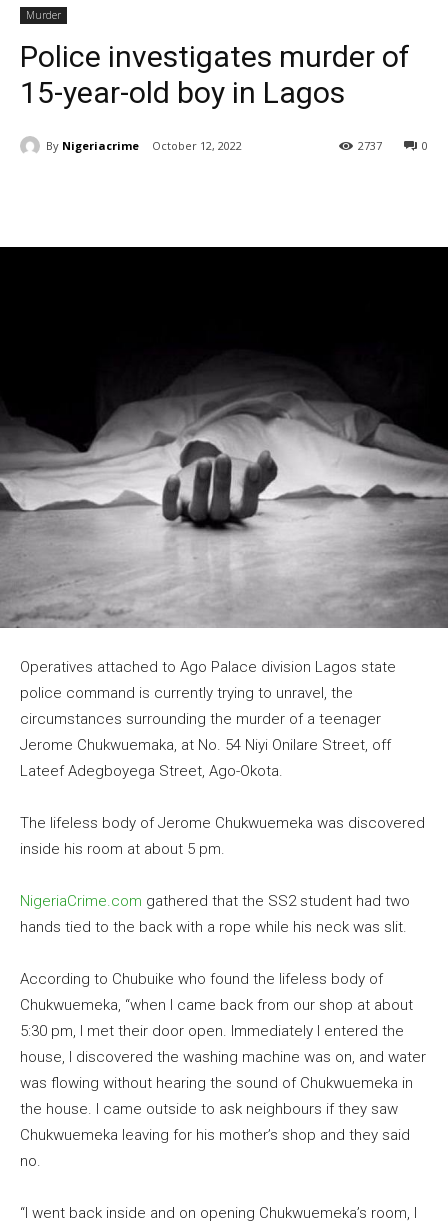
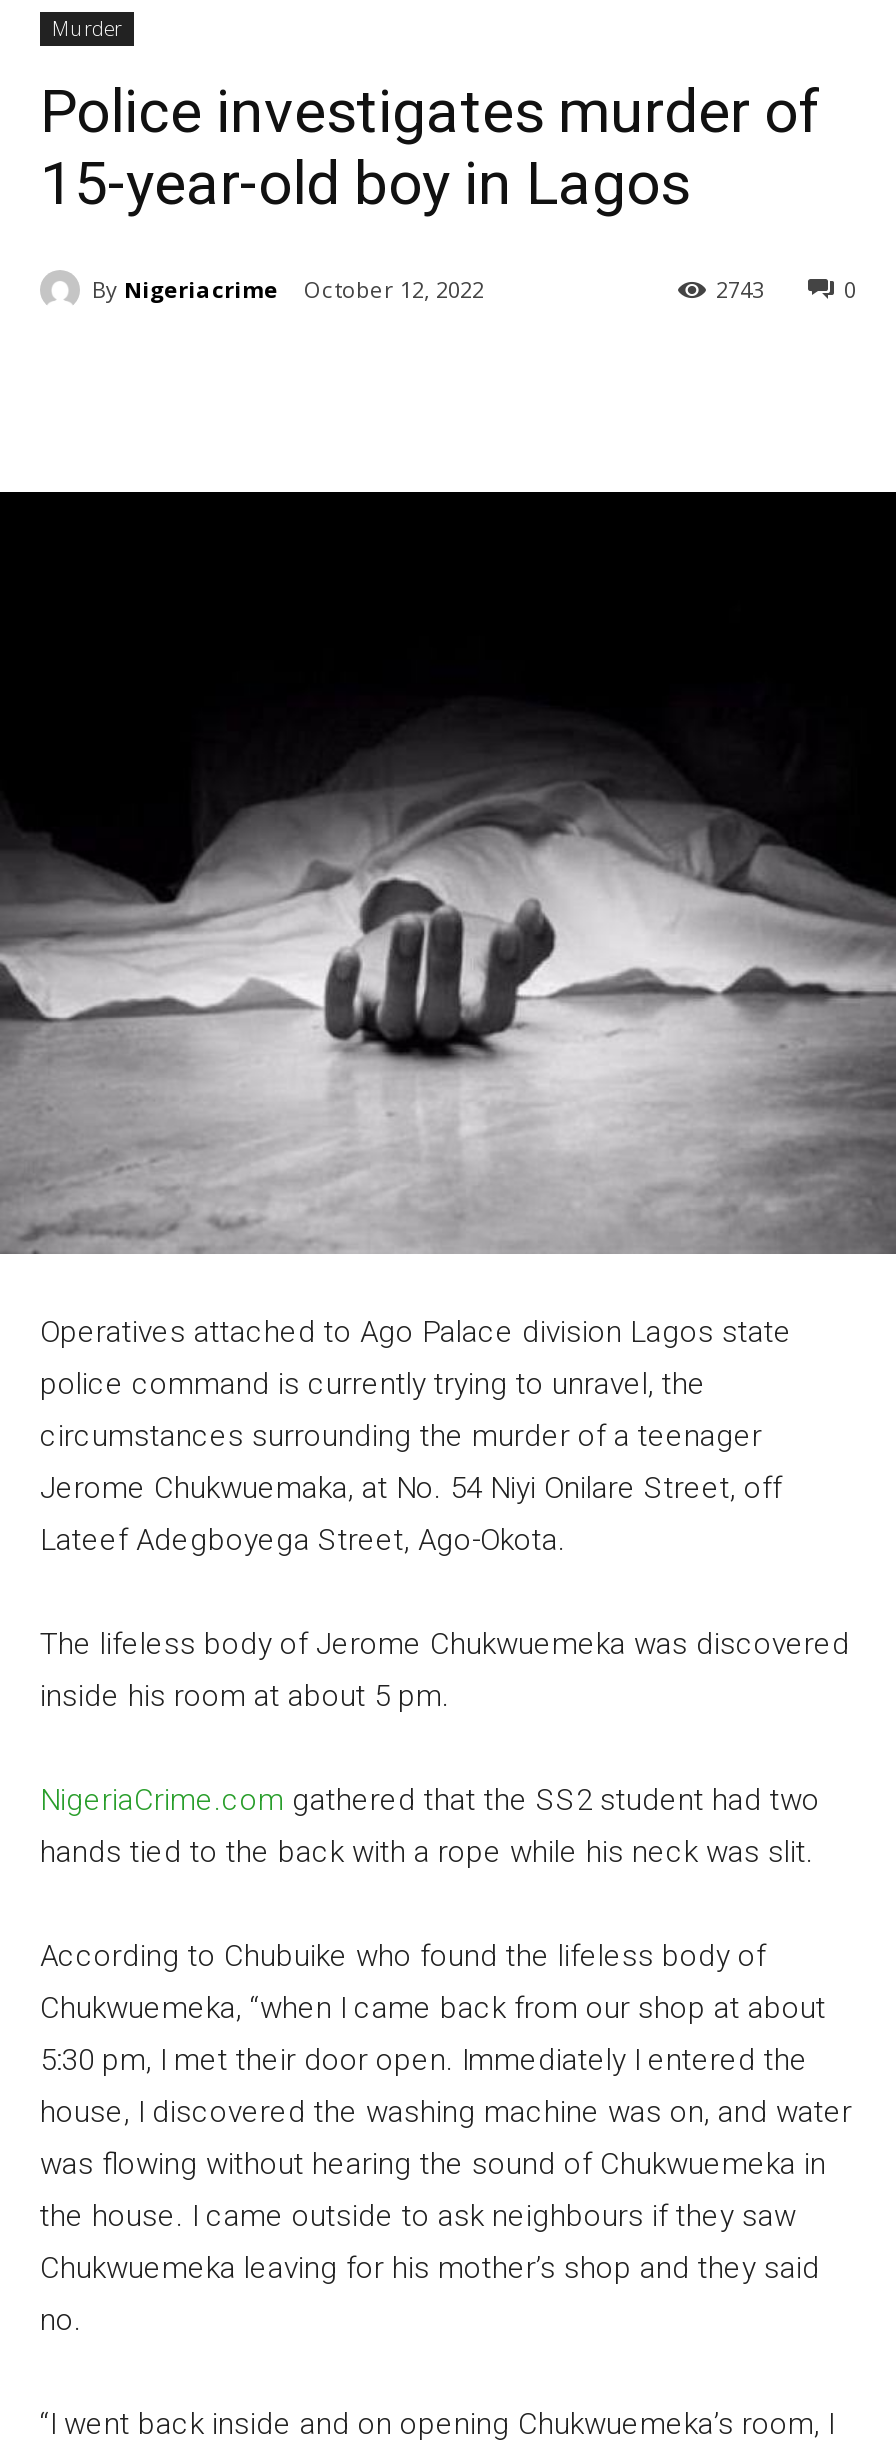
[358,138,382,153] 2737 -> [716,274,764,304] 2743

